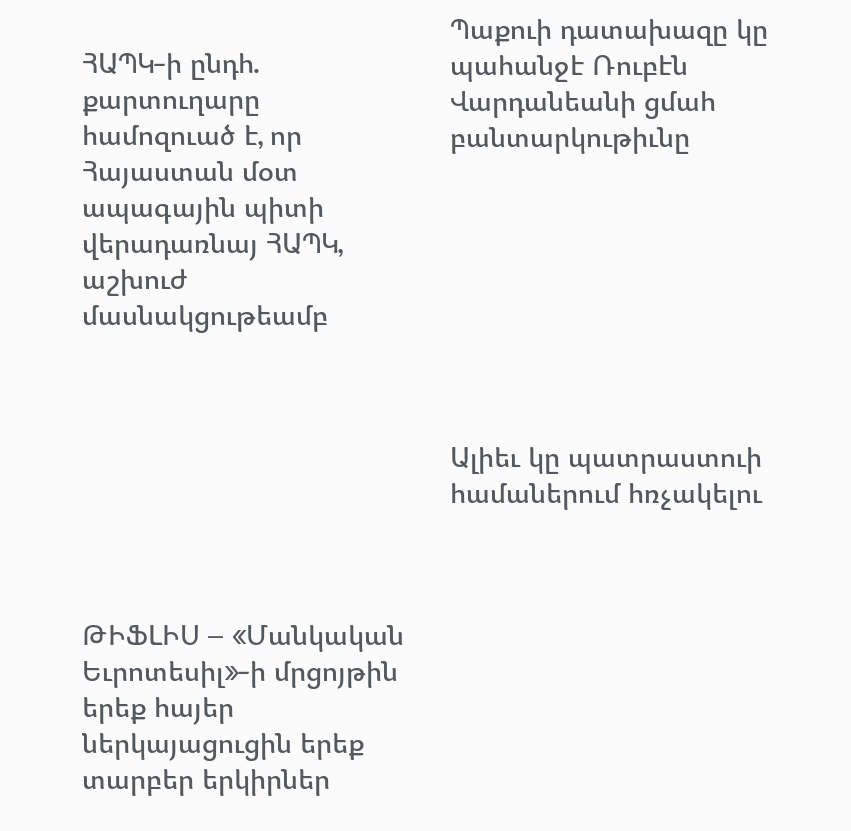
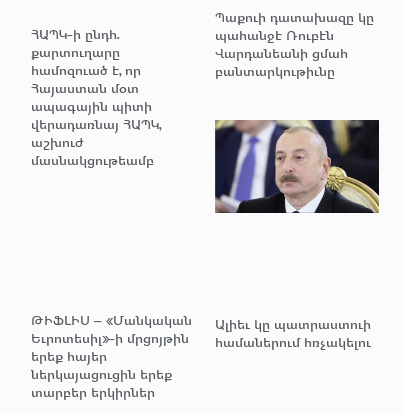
none -> [214,119,380,214] [image]
moved [450,437,770,511] -> [215,314,375,351]: Ալիեւ կը պատրաստուի | համաներում հռչակելու

